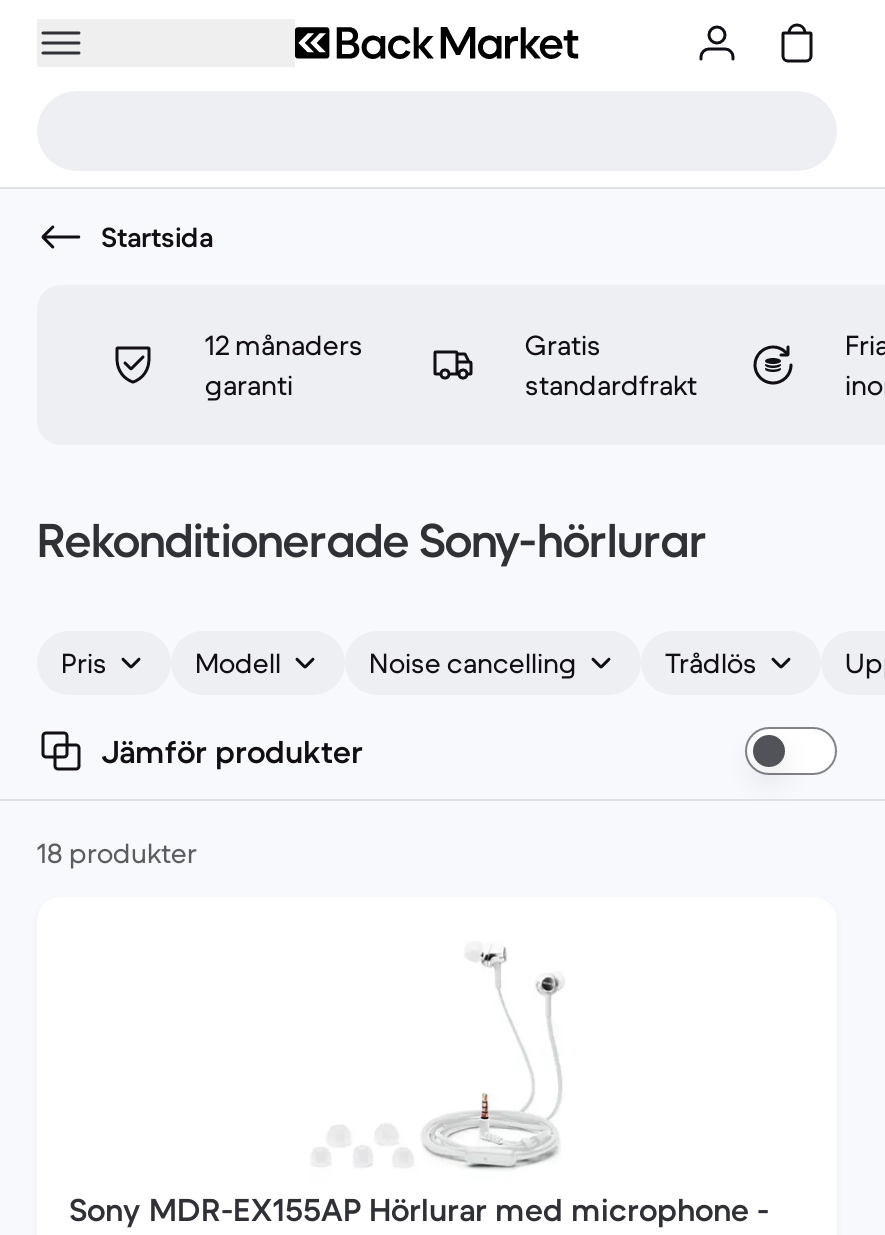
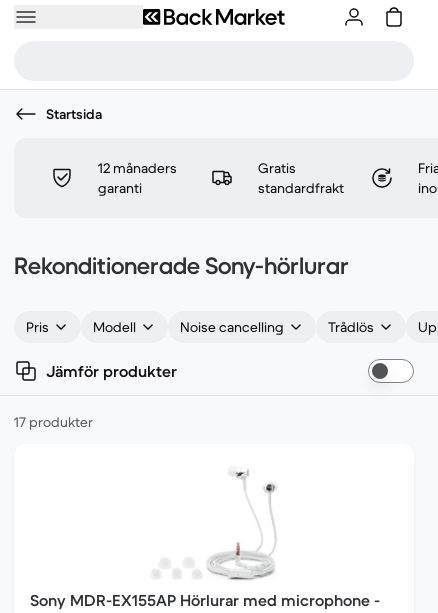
[37,835,197,871] 18 produkter -> [14,413,93,431] 17 produkter

